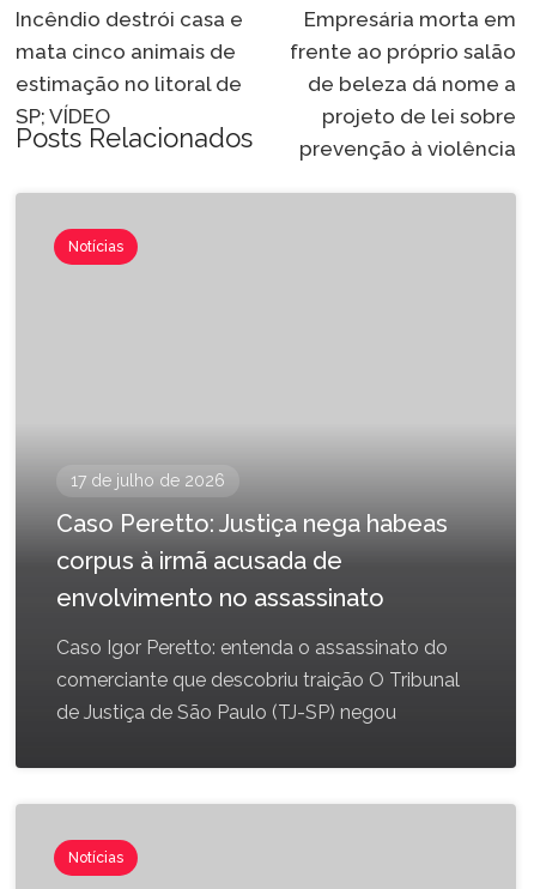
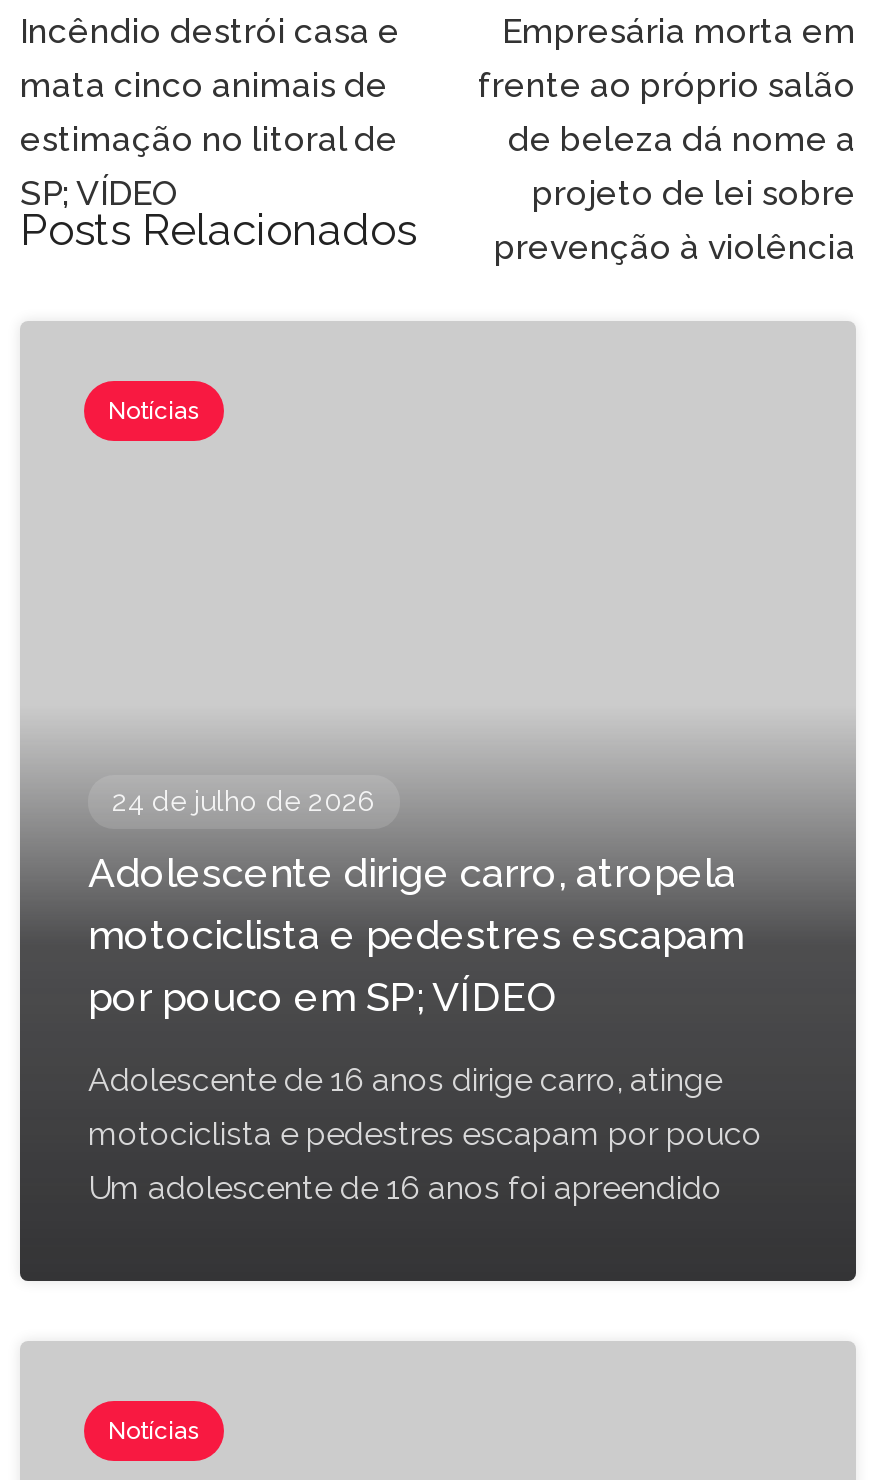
[71,471,225,490] 17 de julho de 2026 -> [112,785,376,817] 24 de julho de 2026
[56,509,448,612] Caso Peretto: Justiça nega habeas | corpus à irmã acusada de | envolvimento no assassinato -> [88,849,744,1021] Adolescente dirige carro, atropela | motociclista e pedestres escapam | por pouco em SP; VÍDEO
[56,636,460,724] Caso Igor Peretto: entenda o assassinato do | comerciante que descobriu traição O Tribunal | de Justiça de São Paulo (TJ-SP) negou -> [88,1061,762,1207] Adolescente de 16 anos dirige carro, atinge | motociclista e pedestres escapam por pouco | Um adolescente de 16 anos foi apreendido

